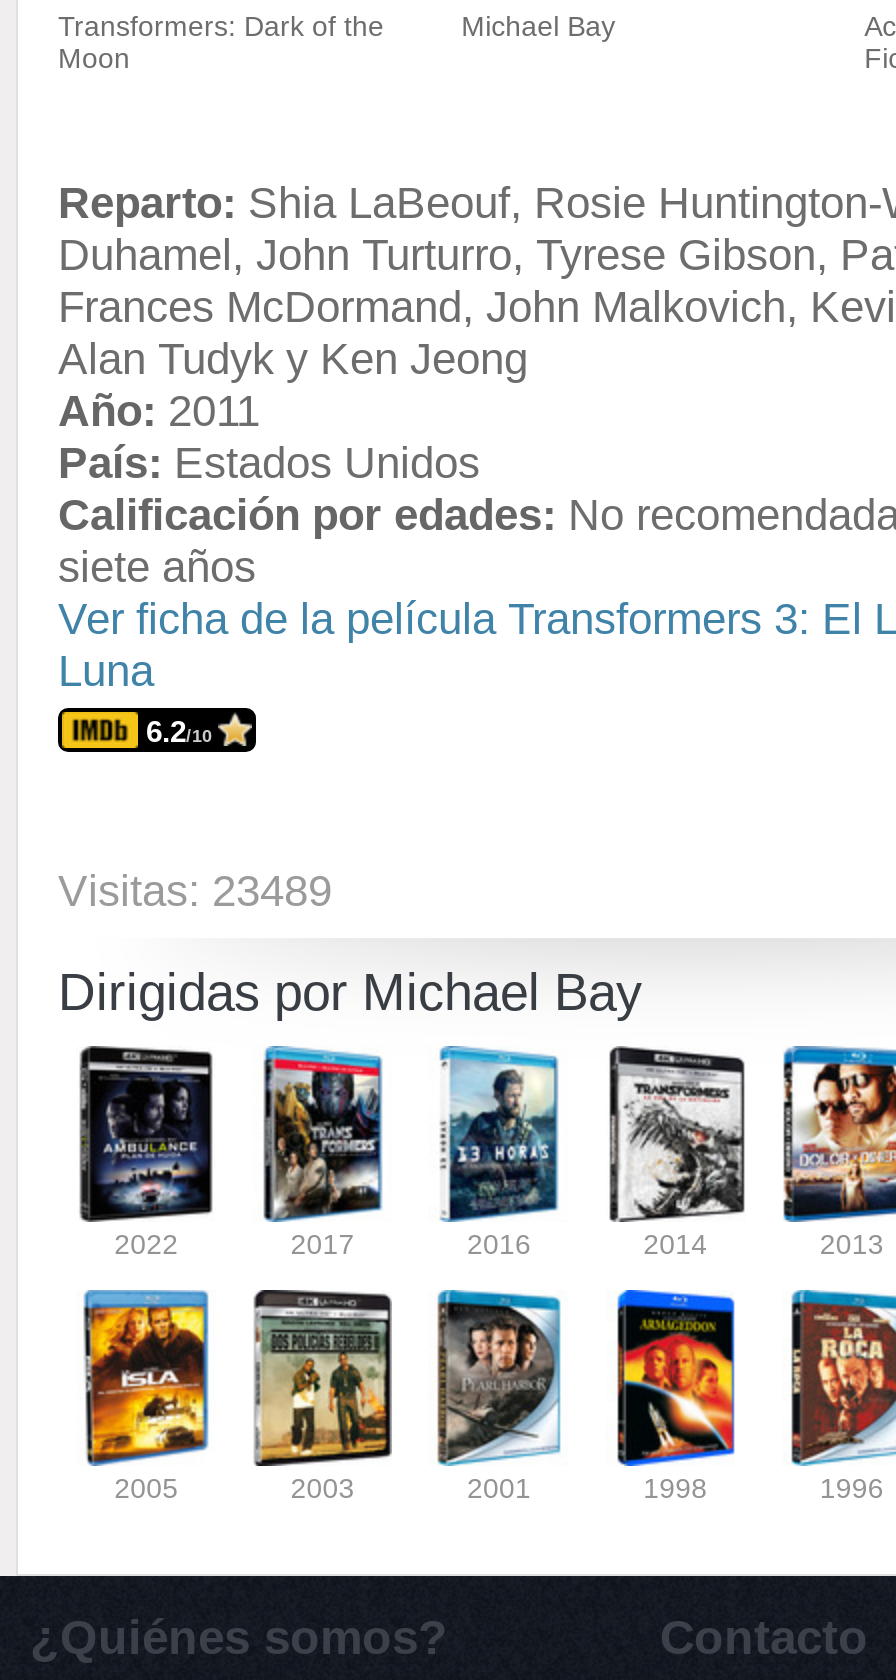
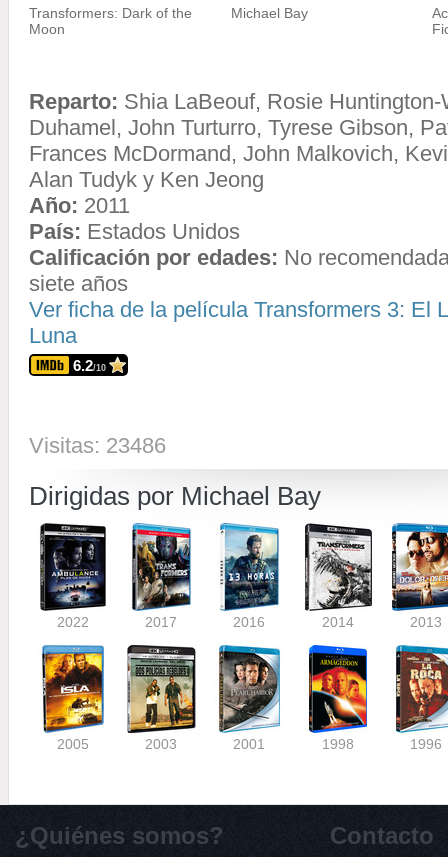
[58,866,332,916] Visitas: 23489 -> [29,433,166,458] Visitas: 23486

